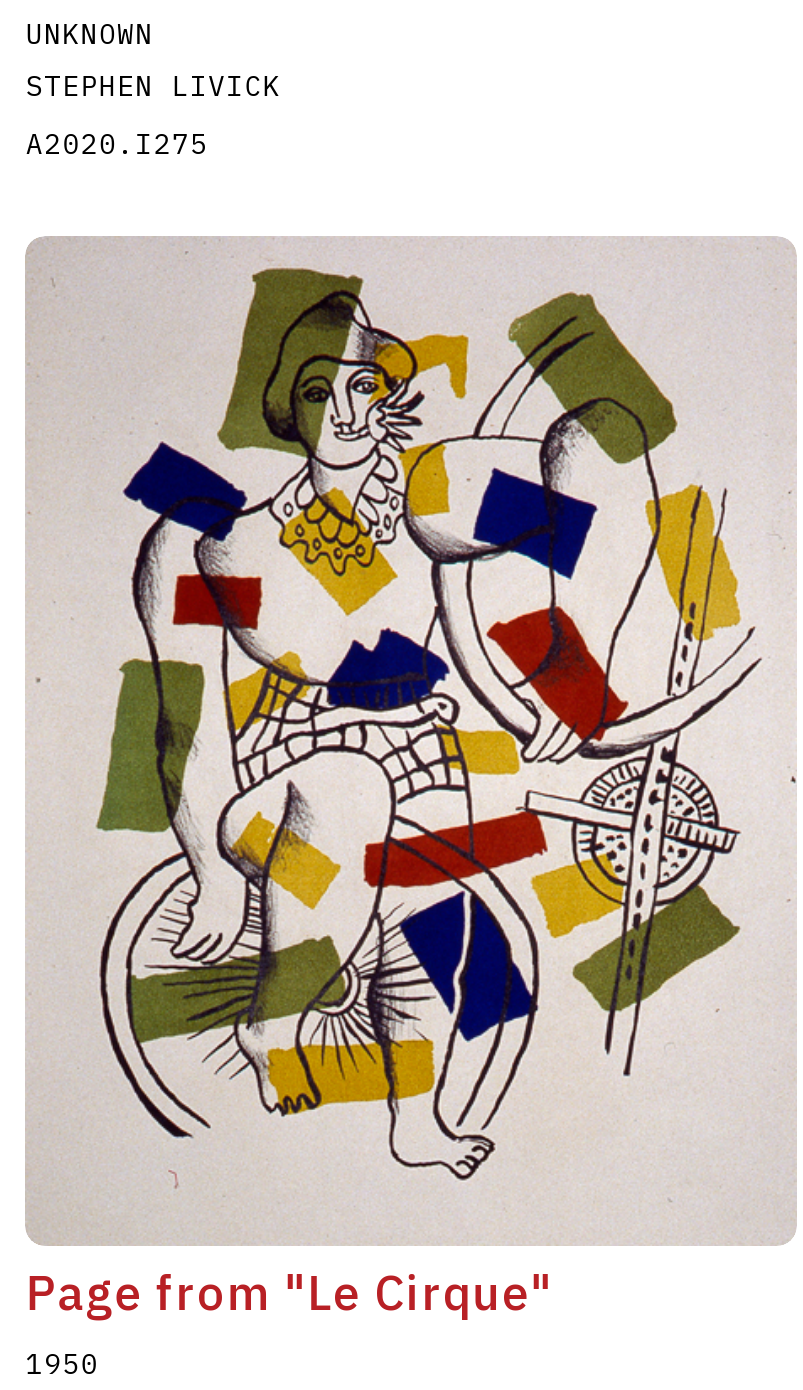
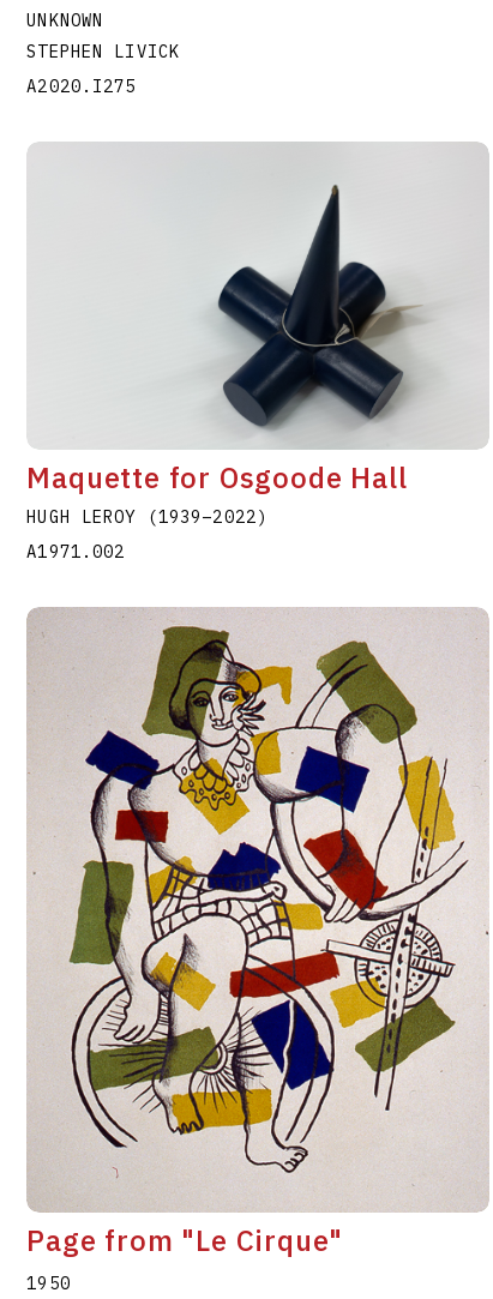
none -> [27,144,465,562] [image] | Maquette for Osgoode Hall | HUGH LEROY (1939–2022) | A1971.002

